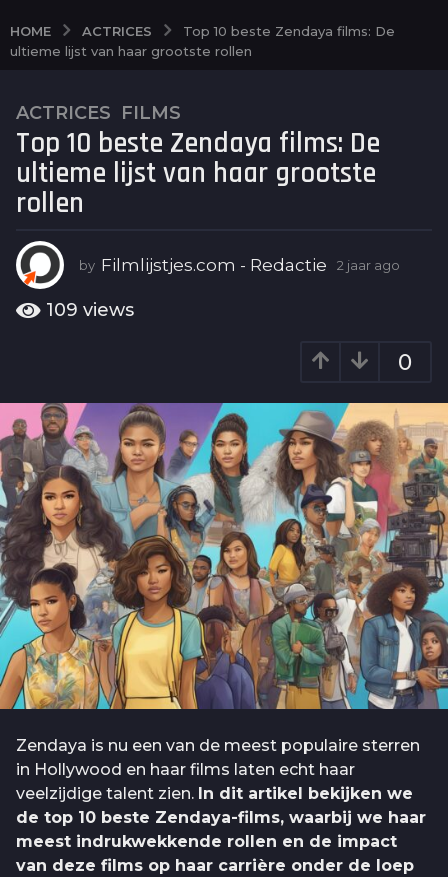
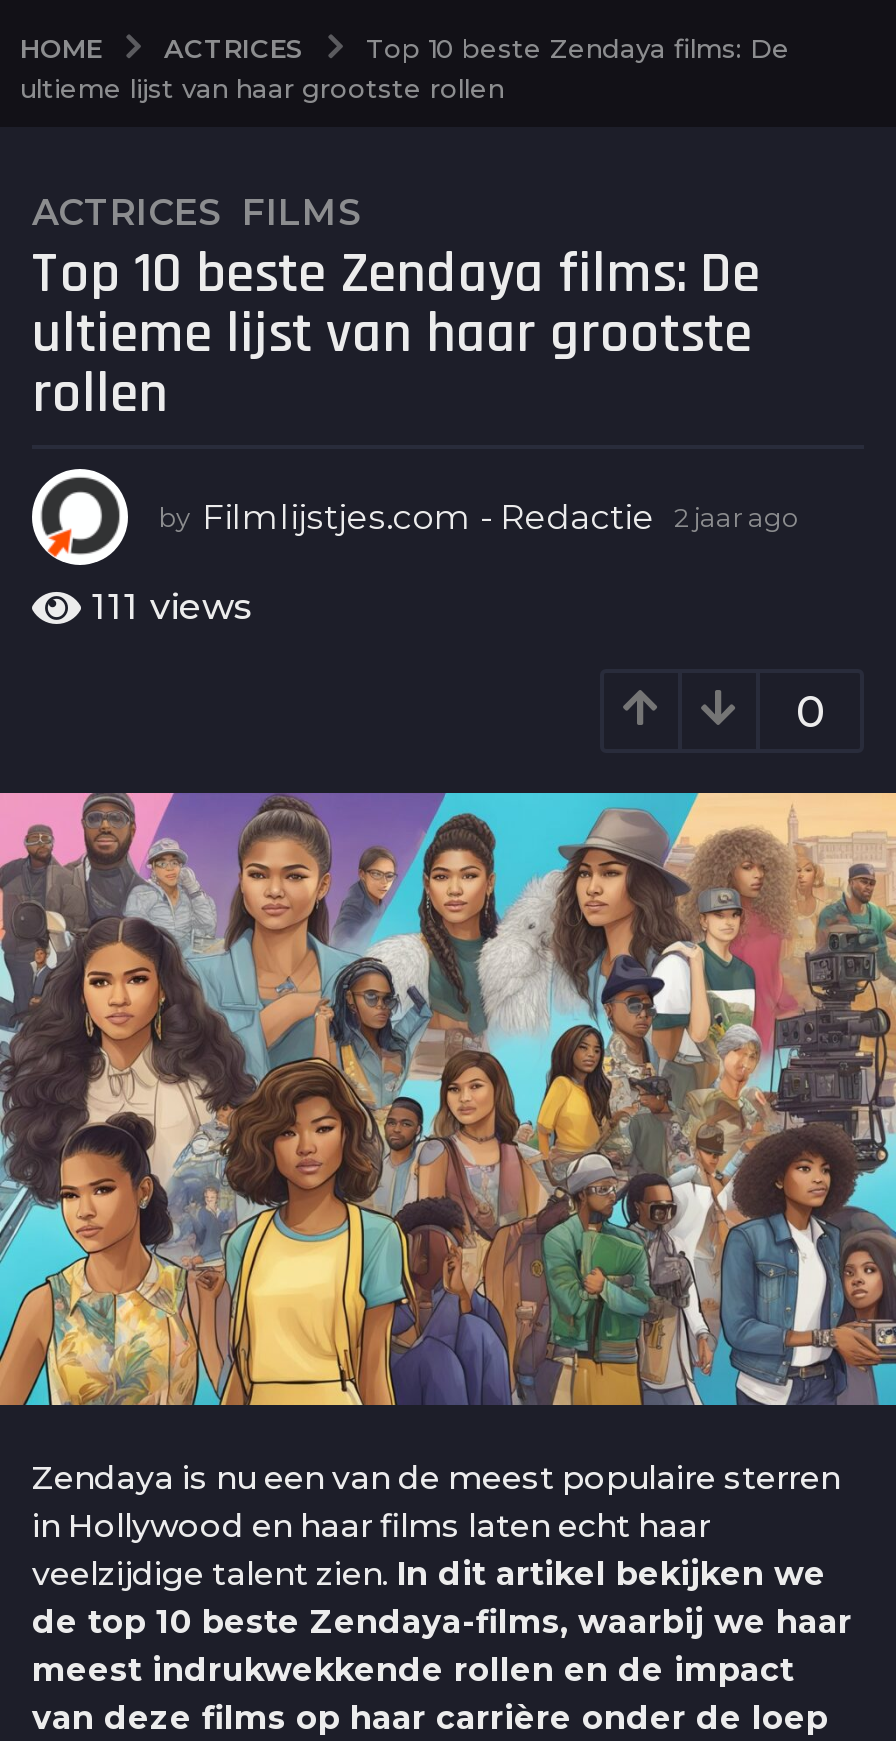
[46,299,134,321] 109 views -> [92,585,252,629] 111 views

